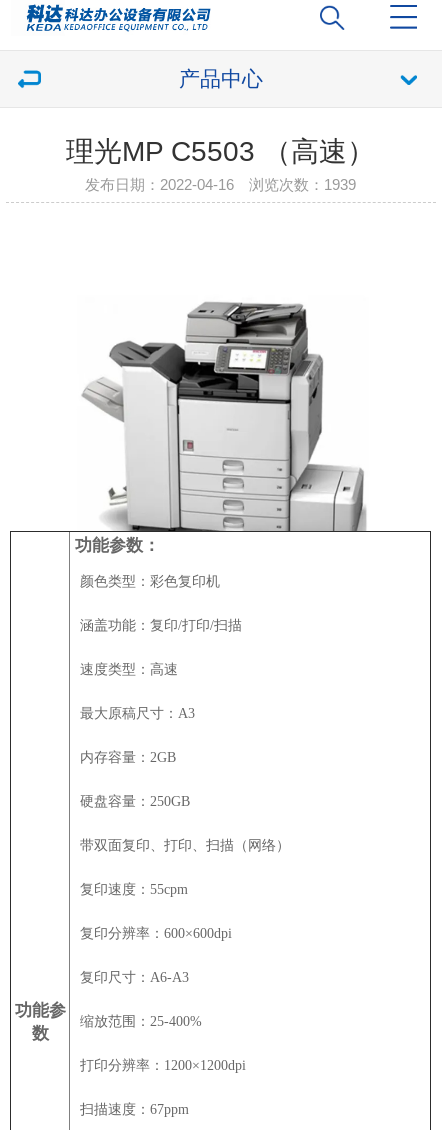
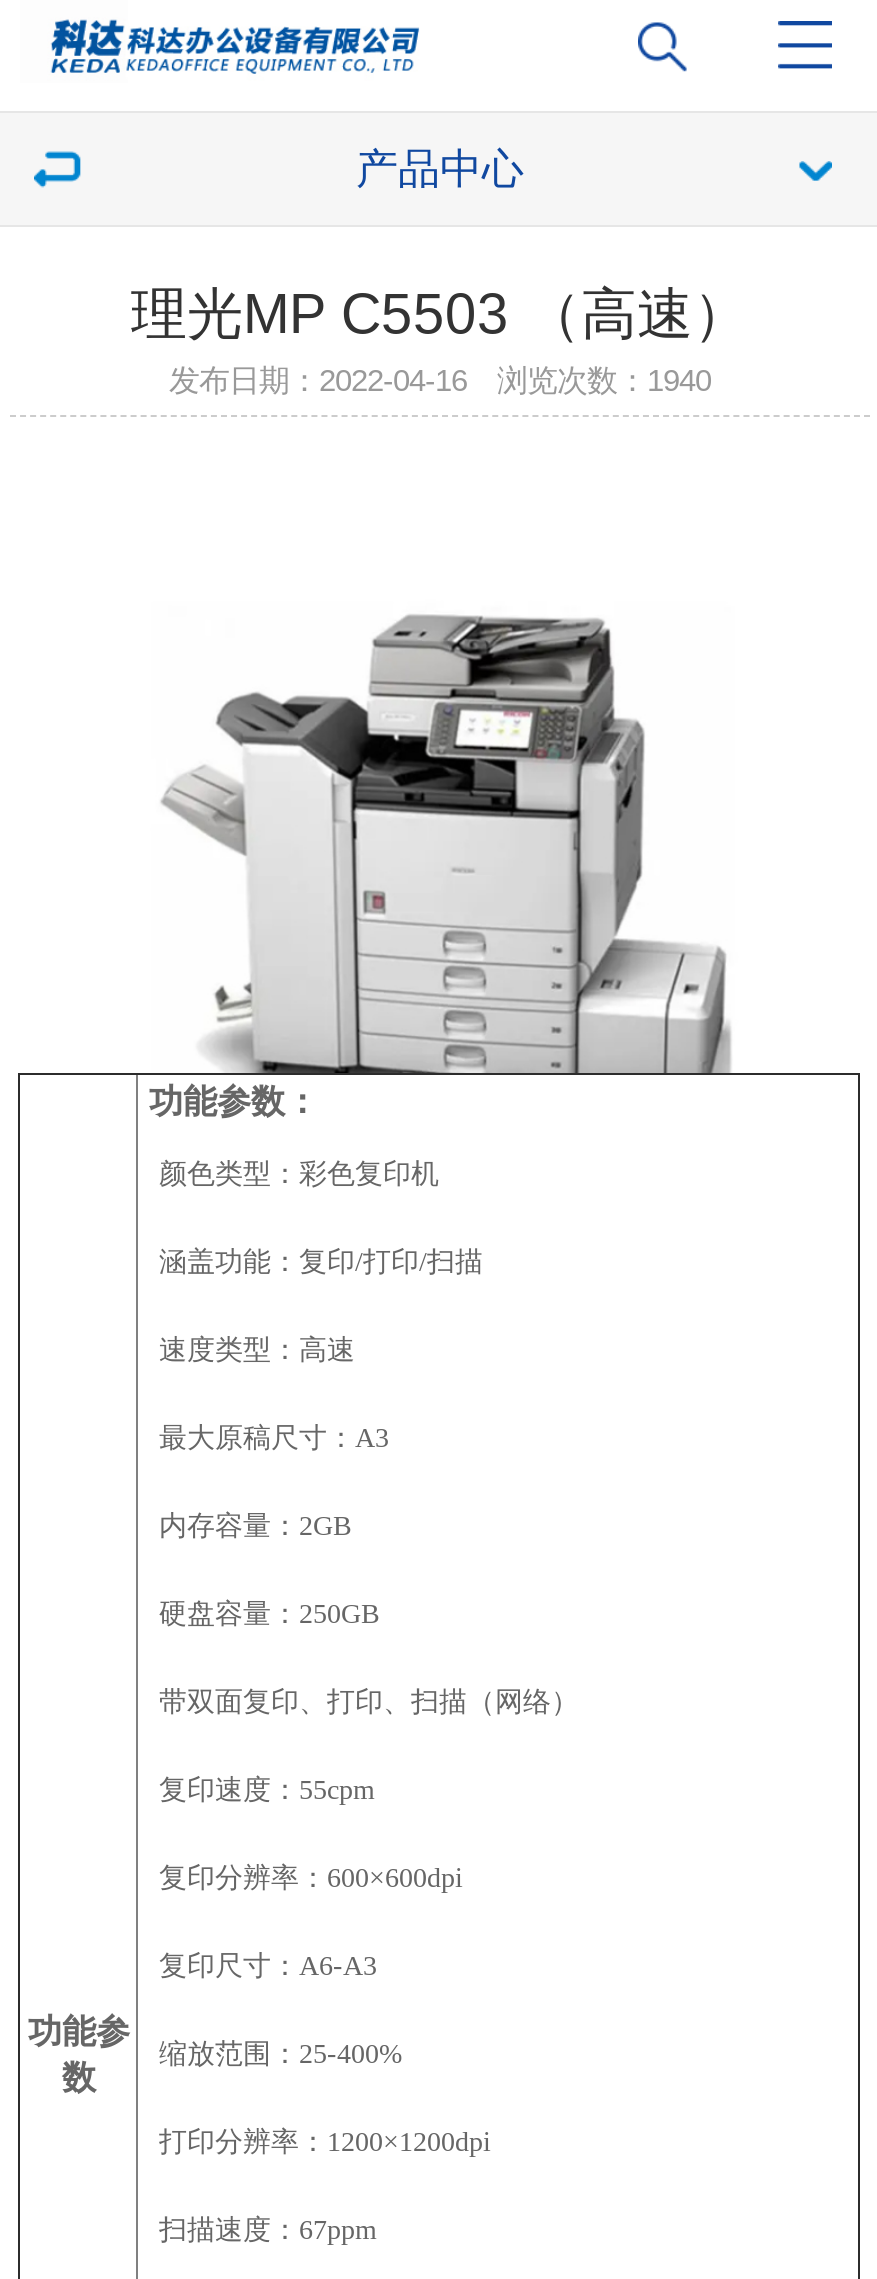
[85,176,356,193] 发布日期：2022-04-16 浏览次数：1939 -> [169,363,711,397] 发布日期：2022-04-16 浏览次数：1940

